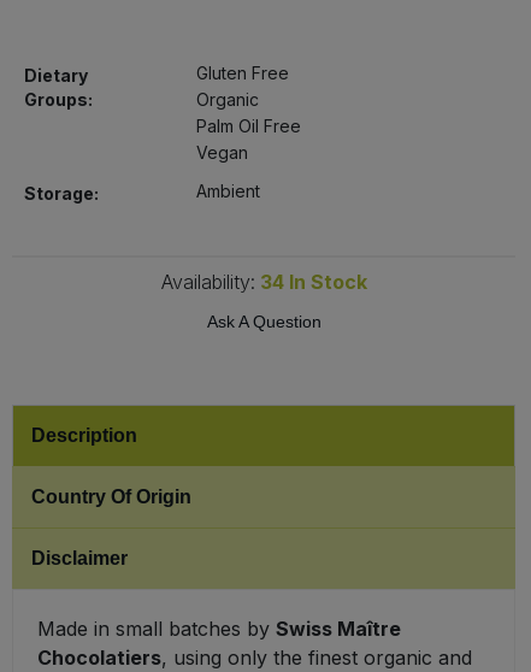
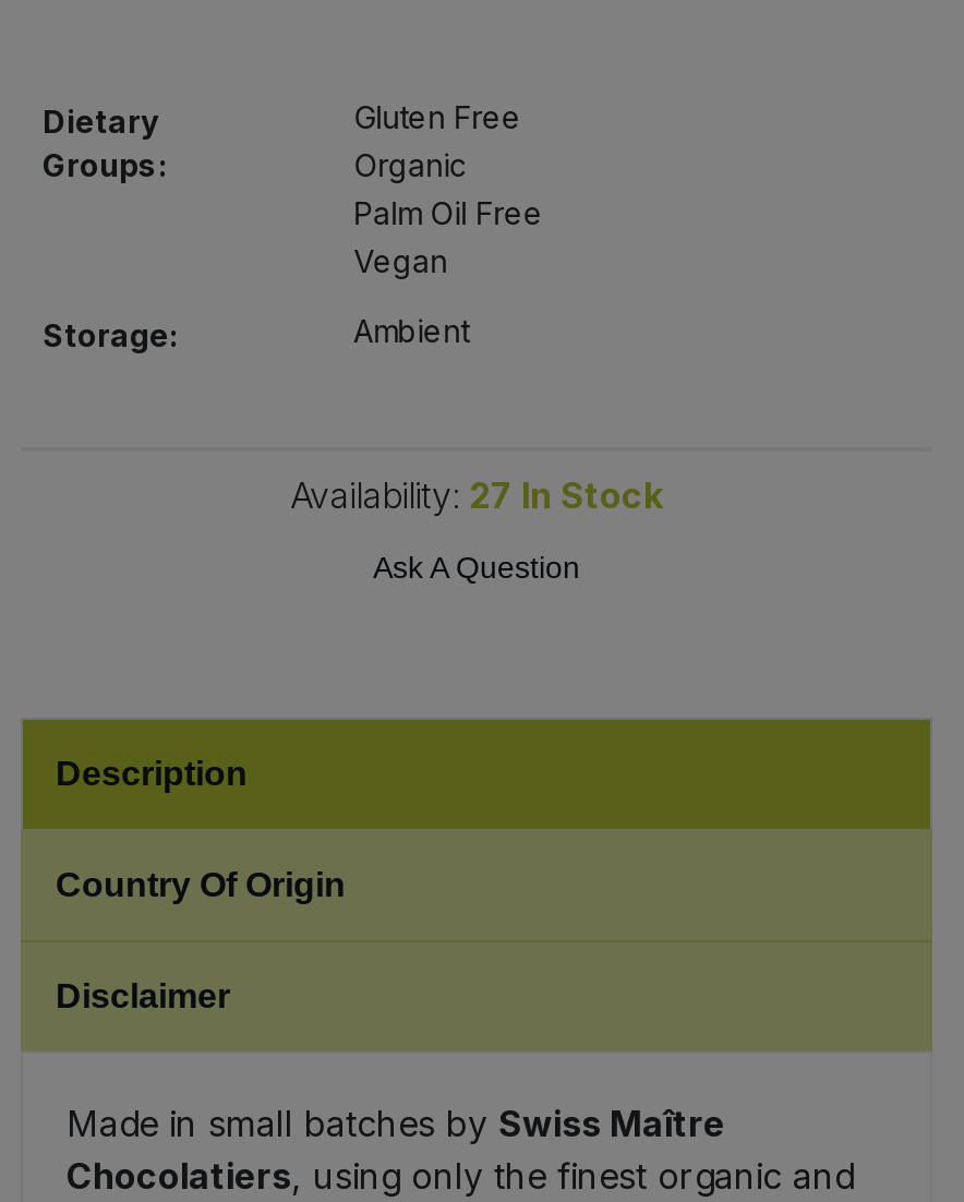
[161,270,367,294] Availability: 34 In Stock -> [290,474,663,517] Availability: 27 In Stock

